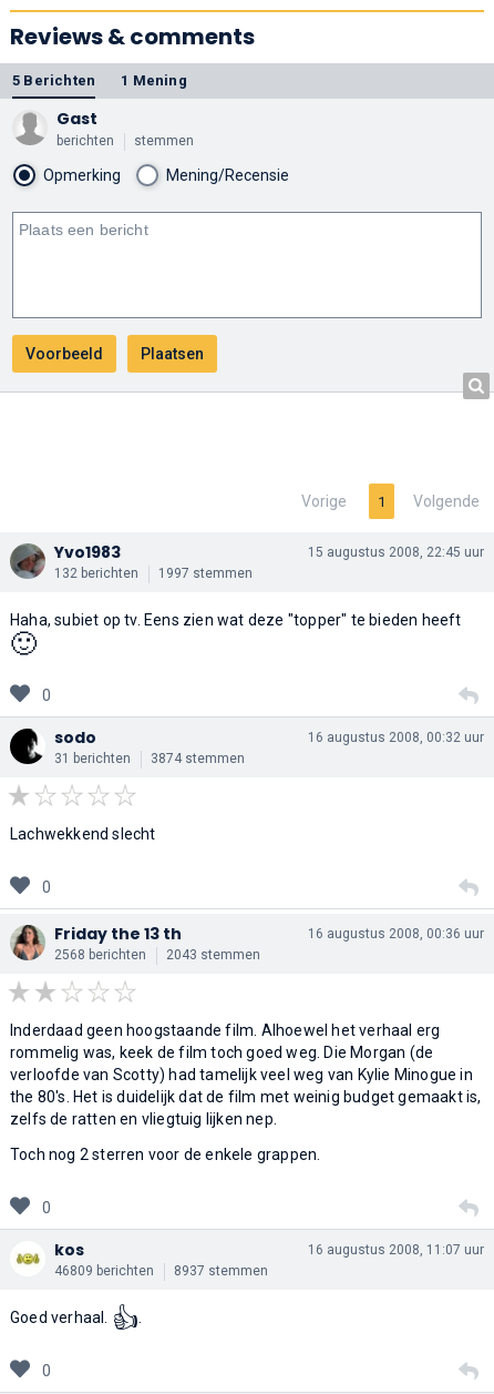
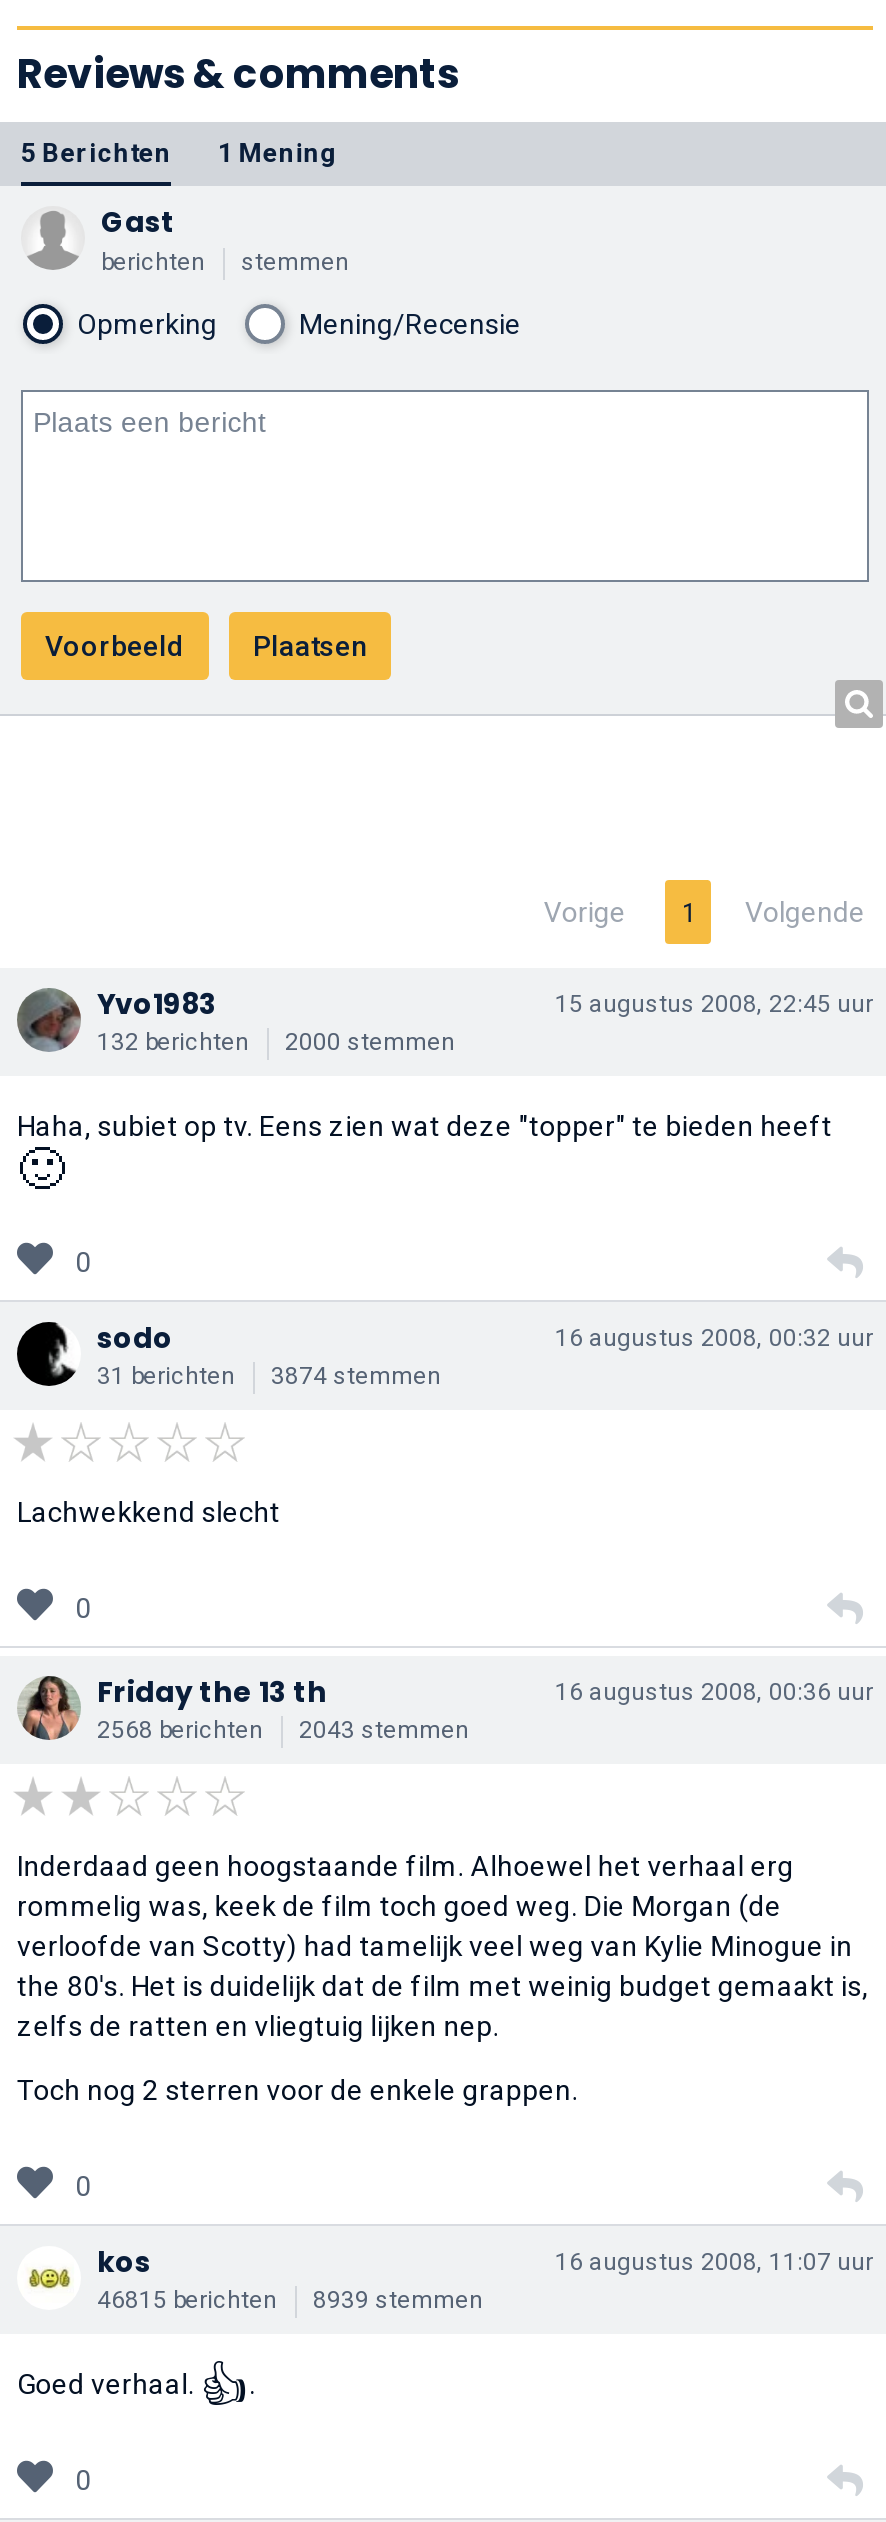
[54,565,253,581] 132 berichten 1997 stemmen -> [97,1028,455,1056] 132 berichten 2000 stemmen
[54,1263,154,1278] 46809 berichten -> [97,2286,277,2314] 46815 berichten
[174,1263,268,1278] 8937 stemmen -> [313,2286,483,2314] 8939 stemmen

